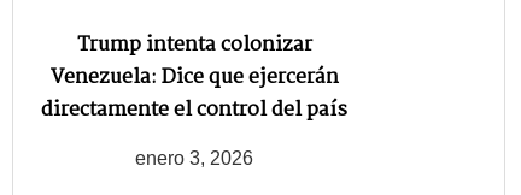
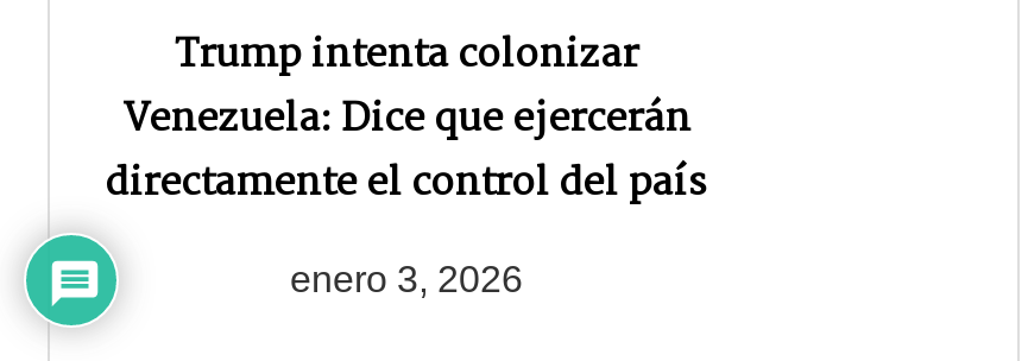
none -> [17,227,126,334] [image]

